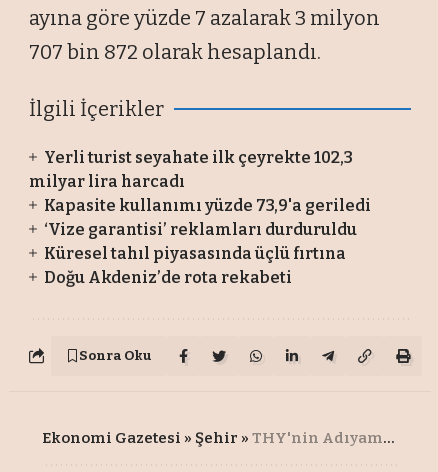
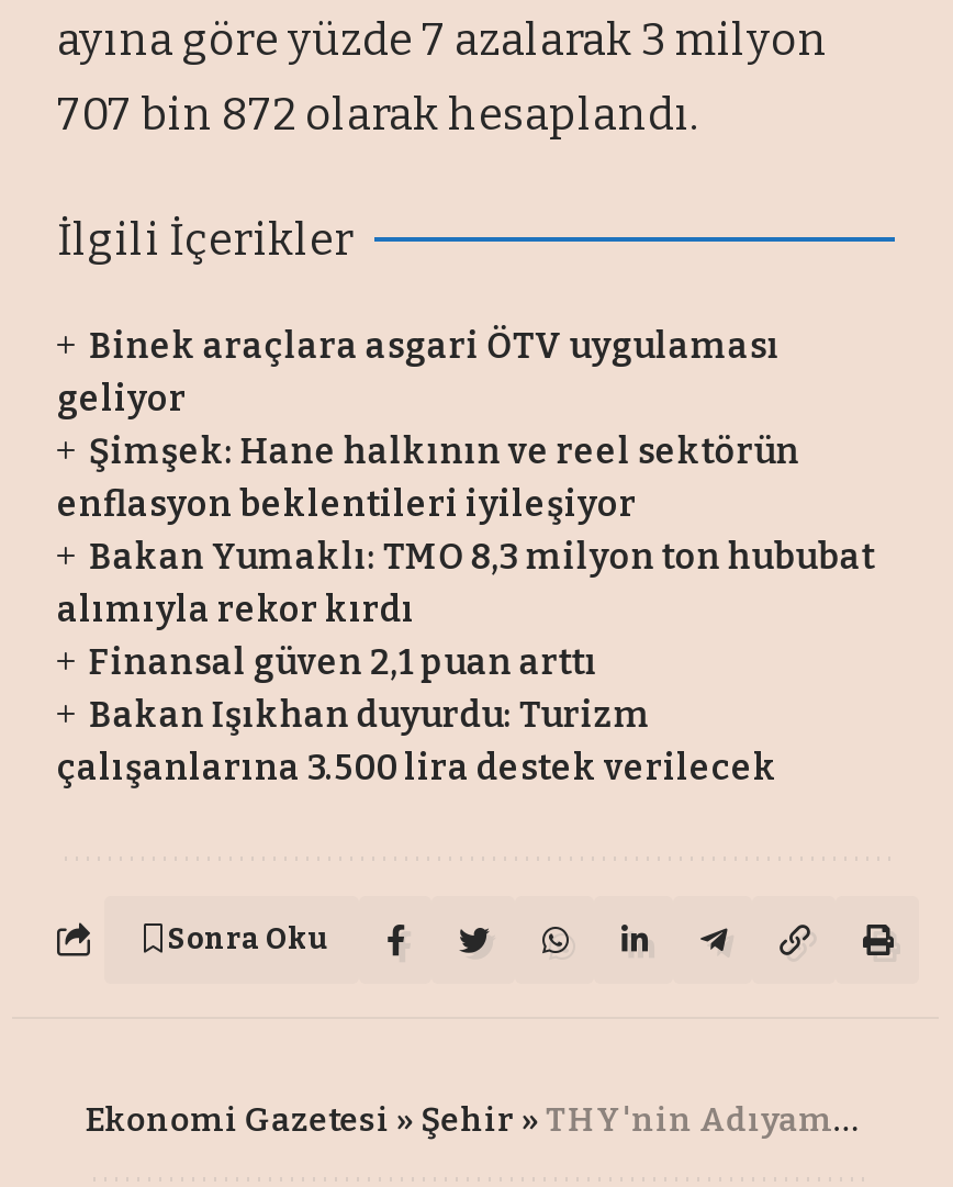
[29,147,371,286] Yerli turist seyahate ilk çeyrekte 102,3 | milyar lira harcadı | Kapasite kullanımı yüzde 73,9'a geriledi | ‘Vize garantisi’ reklamları durduruldu | Küresel tahıl piyasasında üçlü fırtına | Doğu Akdeniz’de rota rekabeti -> [57,324,875,787] Binek araçlara asgari ÖTV uygulaması | geliyor | Şimşek: Hane halkının ve reel sektörün | enflasyon beklentileri iyileşiyor | Bakan Yumaklı: TMO 8,3 milyon ton hububat | alımıyla rekor kırdı | Finansal güven 2,1 puan arttı | Bakan Işıkhan duyurdu: Turizm | çalışanlarına 3.500 lira destek verilecek

